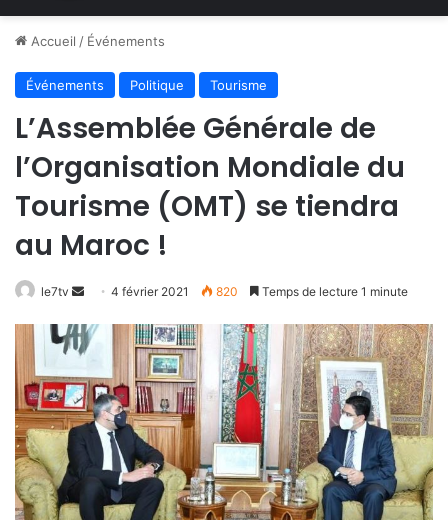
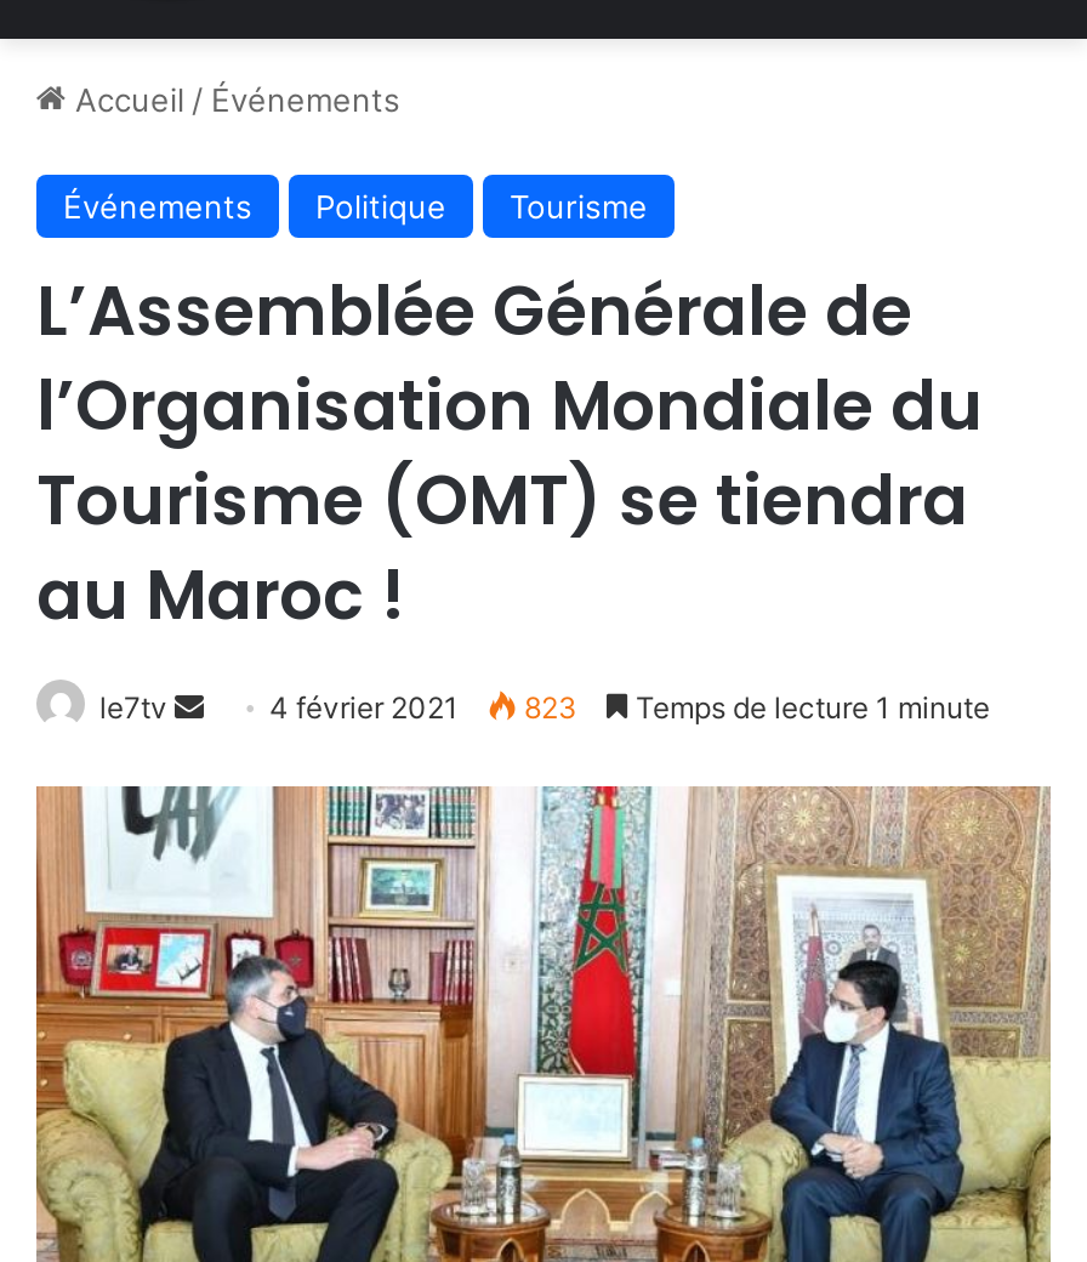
[213,284,238,299] 820 -> [517,689,577,726] 823

